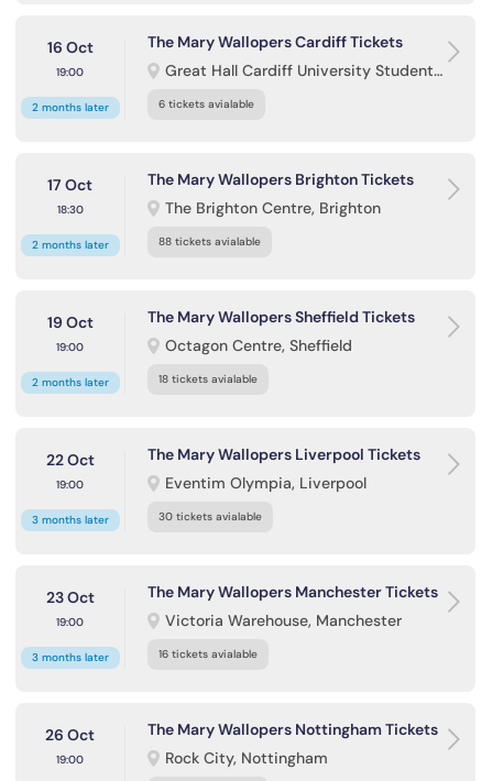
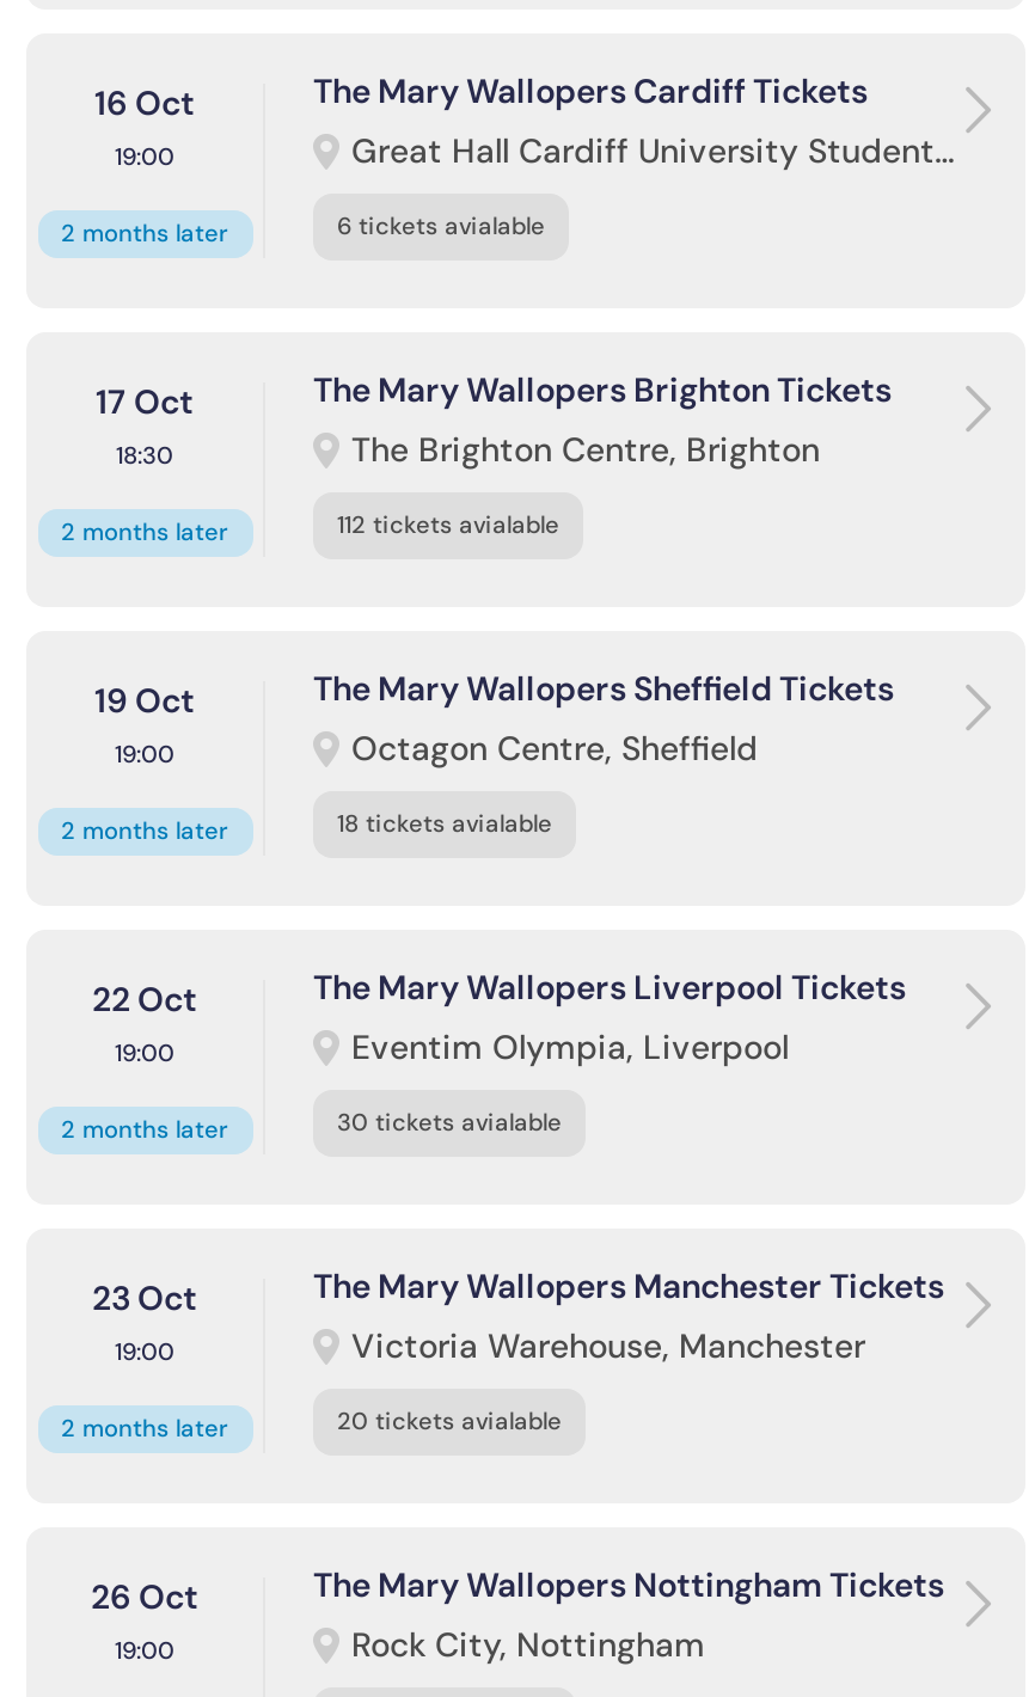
[158,234,261,249] 88 tickets avialable -> [337,509,559,540] 112 tickets avialable
[31,512,108,527] 3 months later -> [61,1113,228,1144] 2 months later
[31,650,108,664] 3 months later -> [61,1412,228,1443] 2 months later
[158,647,258,661] 16 tickets avialable -> [337,1406,562,1437] 20 tickets avialable

